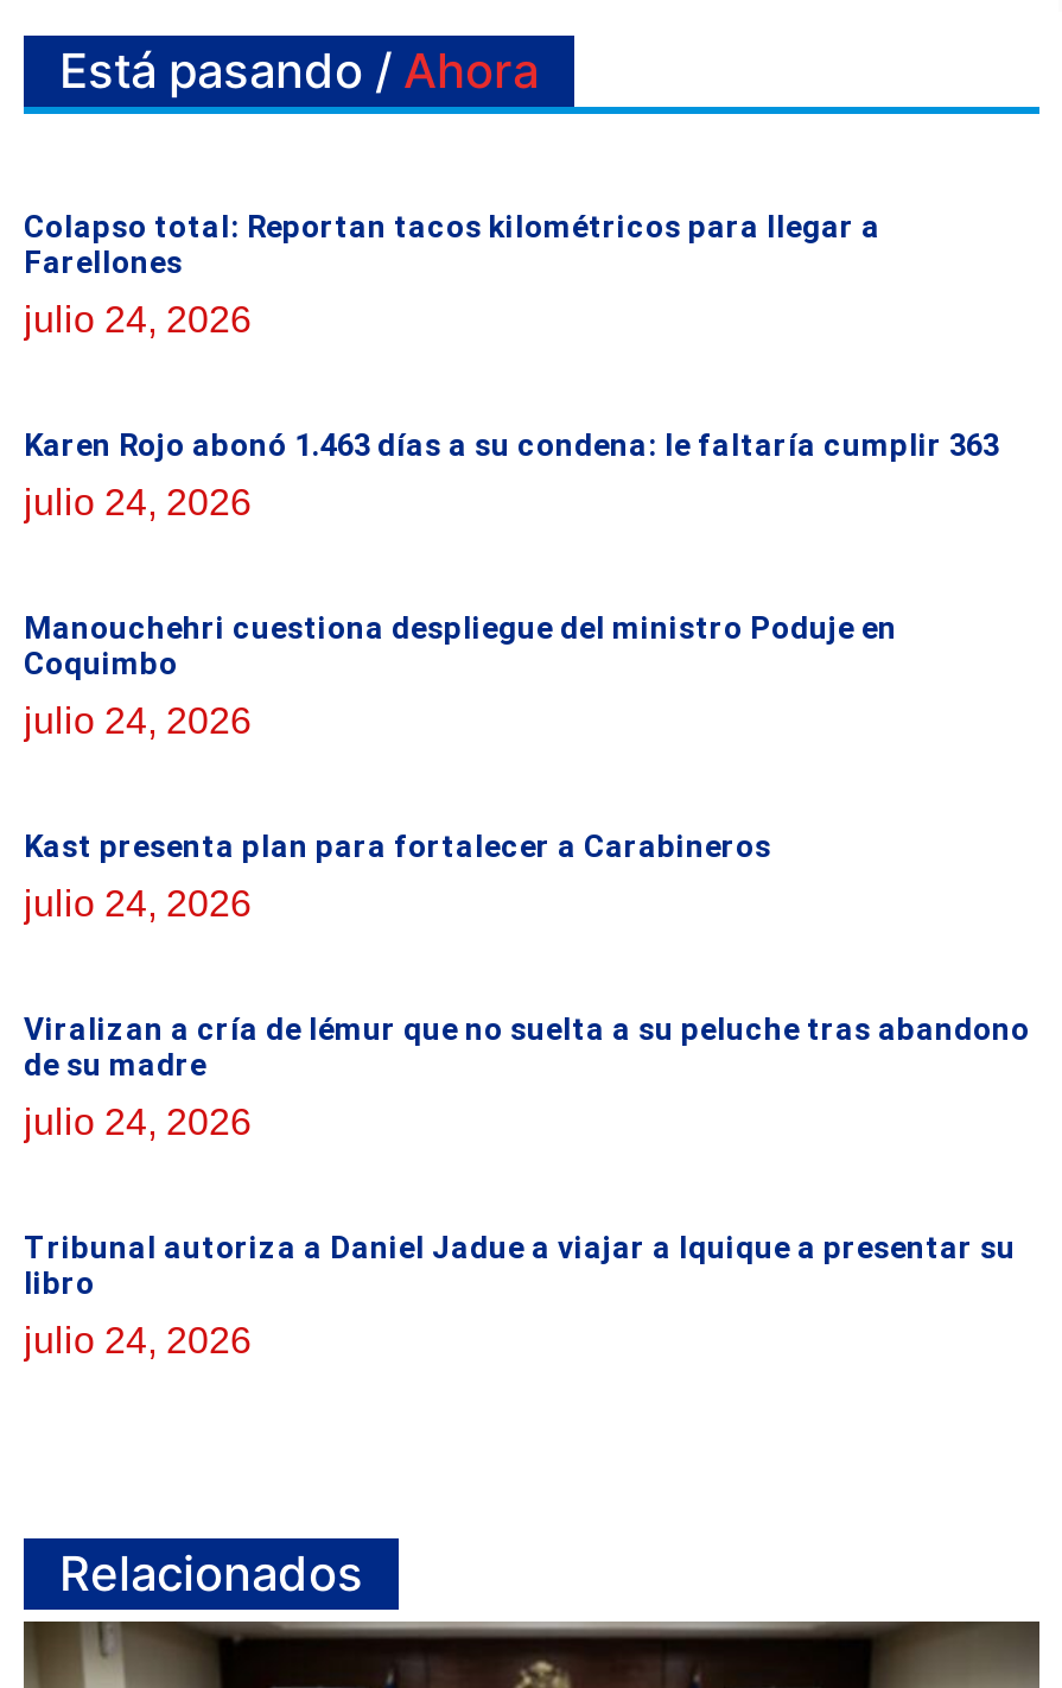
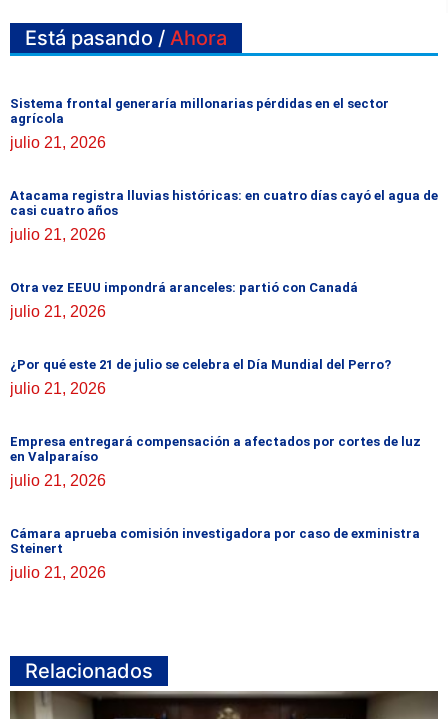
[24,208,880,280] Colapso total: Reportan tacos kilométricos para llegar a | Farellones -> [10,96,389,126] Sistema frontal generaría millonarias pérdidas en el sector | agrícola
[24,299,252,339] julio 24, 2026 -> [10,134,106,151] julio 21, 2026
[24,427,999,462] Karen Rojo abonó 1.463 días a su condena: le faltaría cumplir 363 -> [10,188,438,218] Atacama registra lluvias históricas: en cuatro días cayó el agua de | casi cuatro años
[24,481,252,522] julio 24, 2026 -> [10,226,106,243] julio 21, 2026
[24,610,897,681] Manouchehri cuestiona despliegue del ministro Poduje en | Coquimbo -> [10,280,358,295] Otra vez EEUU impondrá aranceles: partió con Canadá
[24,700,252,740] julio 24, 2026 -> [10,303,106,320] julio 21, 2026
[24,828,771,864] Kast presenta plan para fortalecer a Carabineros -> [10,357,391,372] ¿Por qué este 21 de julio se celebra el Día Mundial del Perro?
[24,883,252,923] julio 24, 2026 -> [10,380,106,397] julio 21, 2026
[24,1011,1030,1082] Viralizan a cría de lémur que no suelta a su peluche tras abandono | de su madre -> [10,434,421,464] Empresa entregará compensación a afectados por cortes de luz | en Valparaíso
[24,1101,252,1141] julio 24, 2026 -> [10,472,106,489] julio 21, 2026
[24,1229,1016,1301] Tribunal autoriza a Daniel Jadue a viajar a Iquique a presentar su | libro -> [10,526,420,556] Cámara aprueba comisión investigadora por caso de exministra | Steinert
[24,1320,252,1360] julio 24, 2026 -> [10,564,106,581] julio 21, 2026

